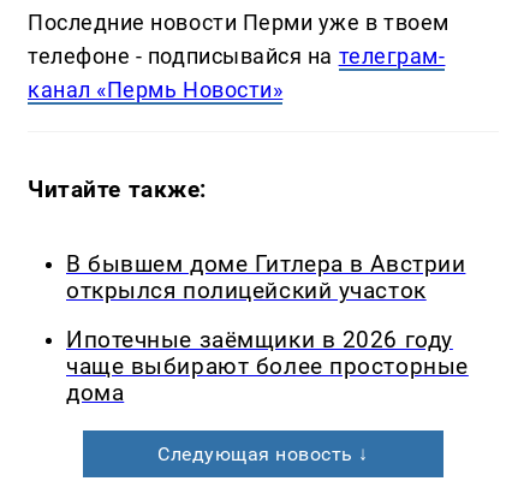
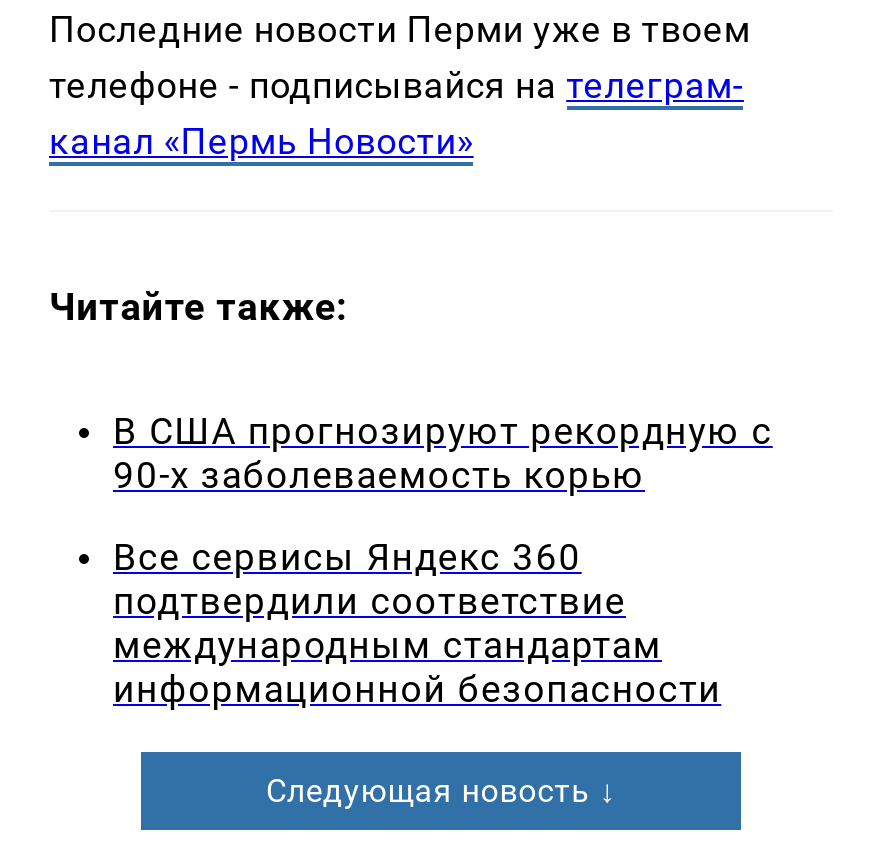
[66,252,466,305] В бывшем доме Гитлера в Австрии | открылся полицейский участок -> [113,411,773,499] В США прогнозируют рекордную с | 90-х заболеваемость корью
[66,327,469,407] Ипотечные заёмщики в 2026 году | чаще выбирают более просторные | дома -> [113,536,721,712] Все сервисы Яндекс 360 | подтвердили соответствие | международным стандартам | информационной безопасности

